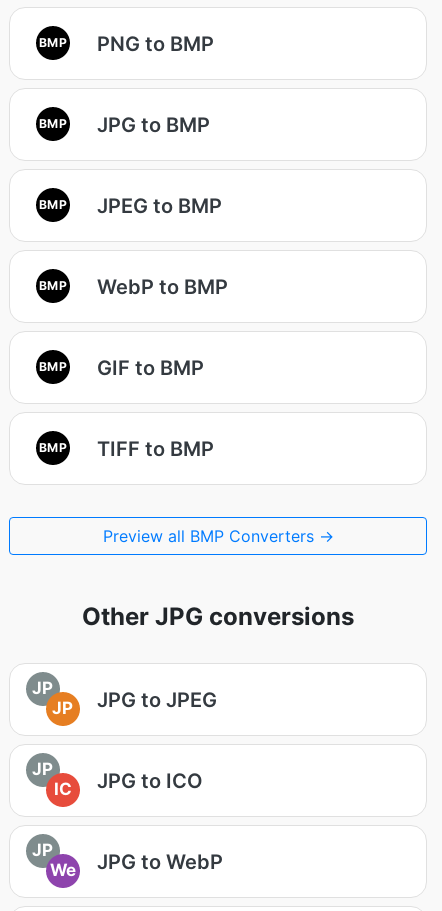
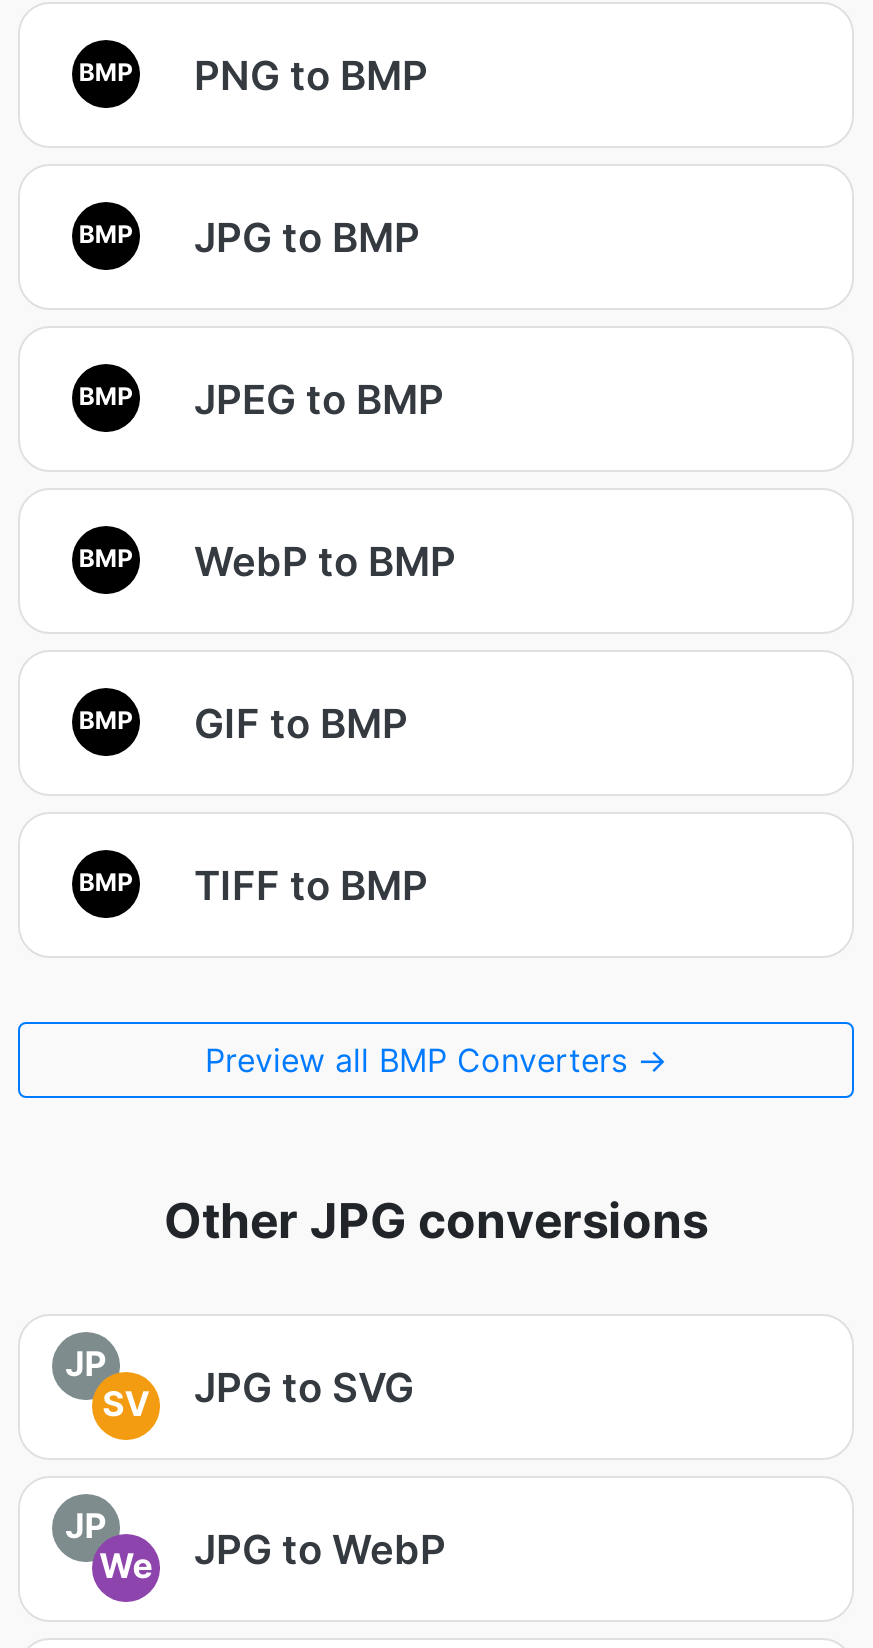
[32,687,217,799] JP | JPG to JPEG | JP | IC | JPG to ICO -> [103,1363,414,1424] SV | JPG to SVG

